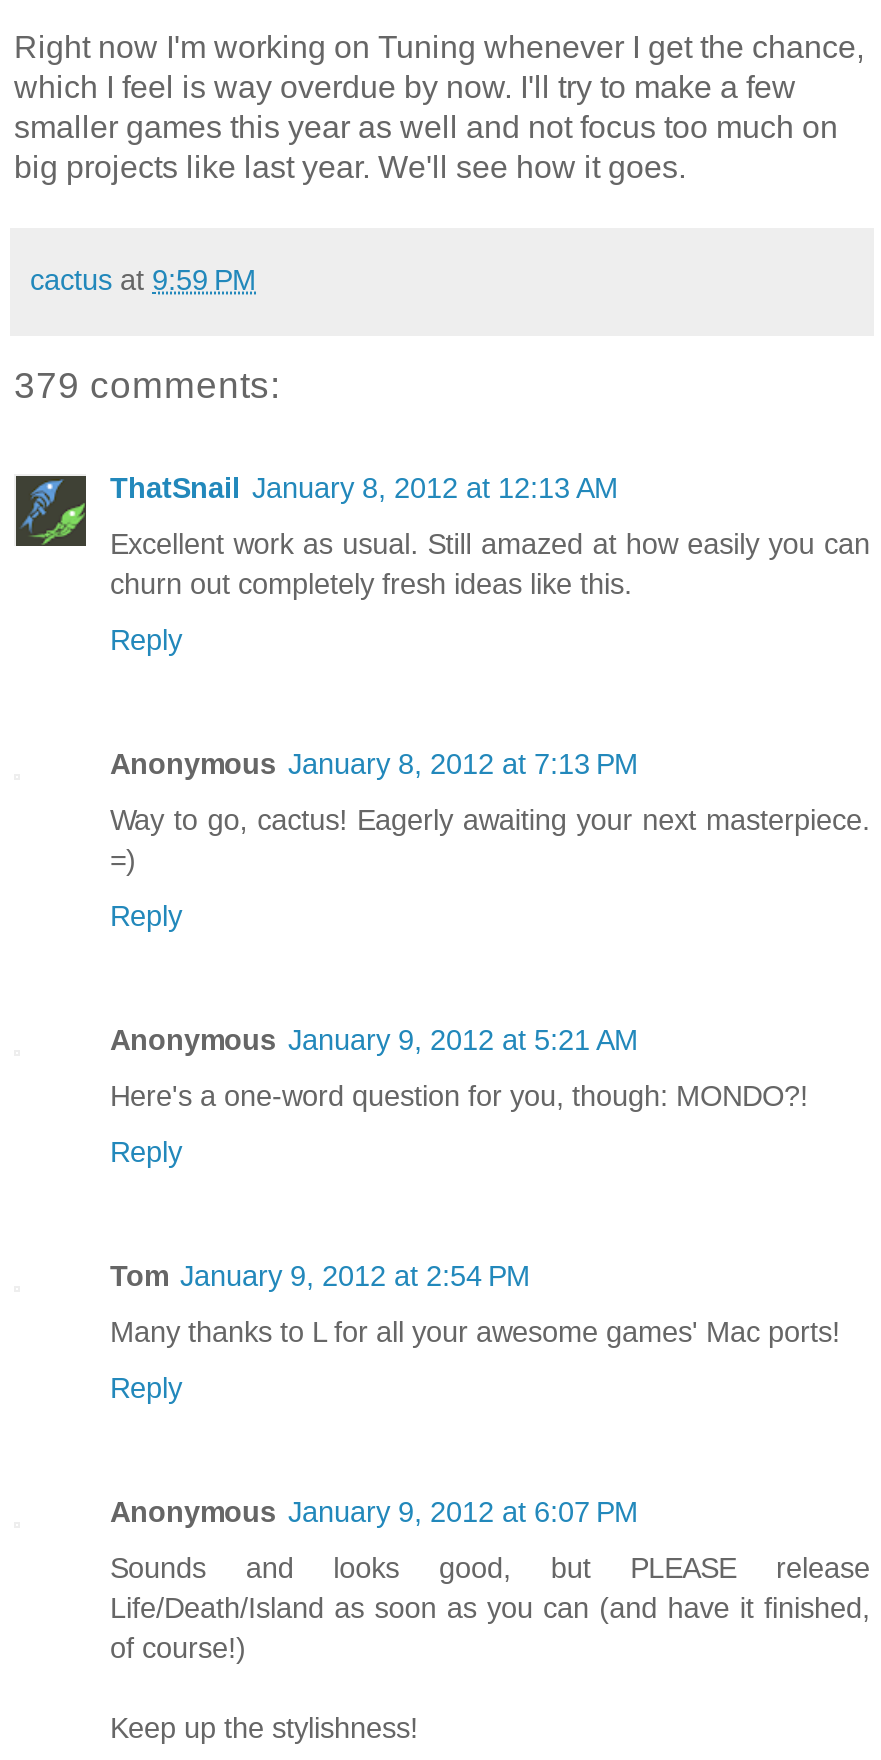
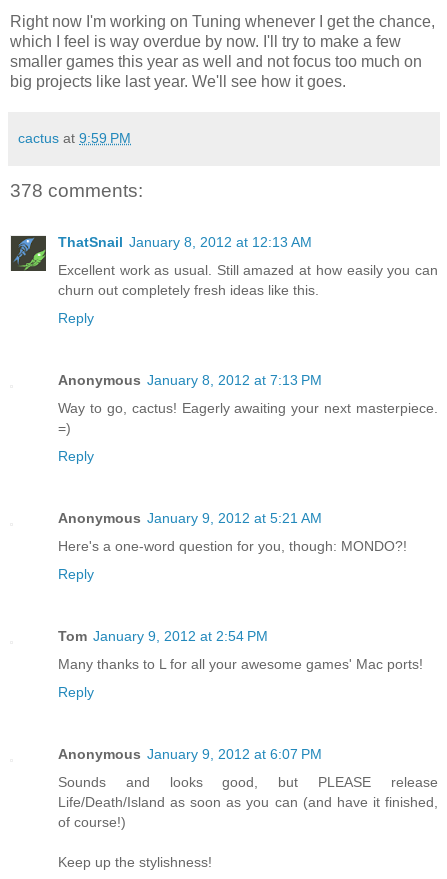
[14,364,280,406] 379 comments: -> [10,180,143,201] 378 comments:

